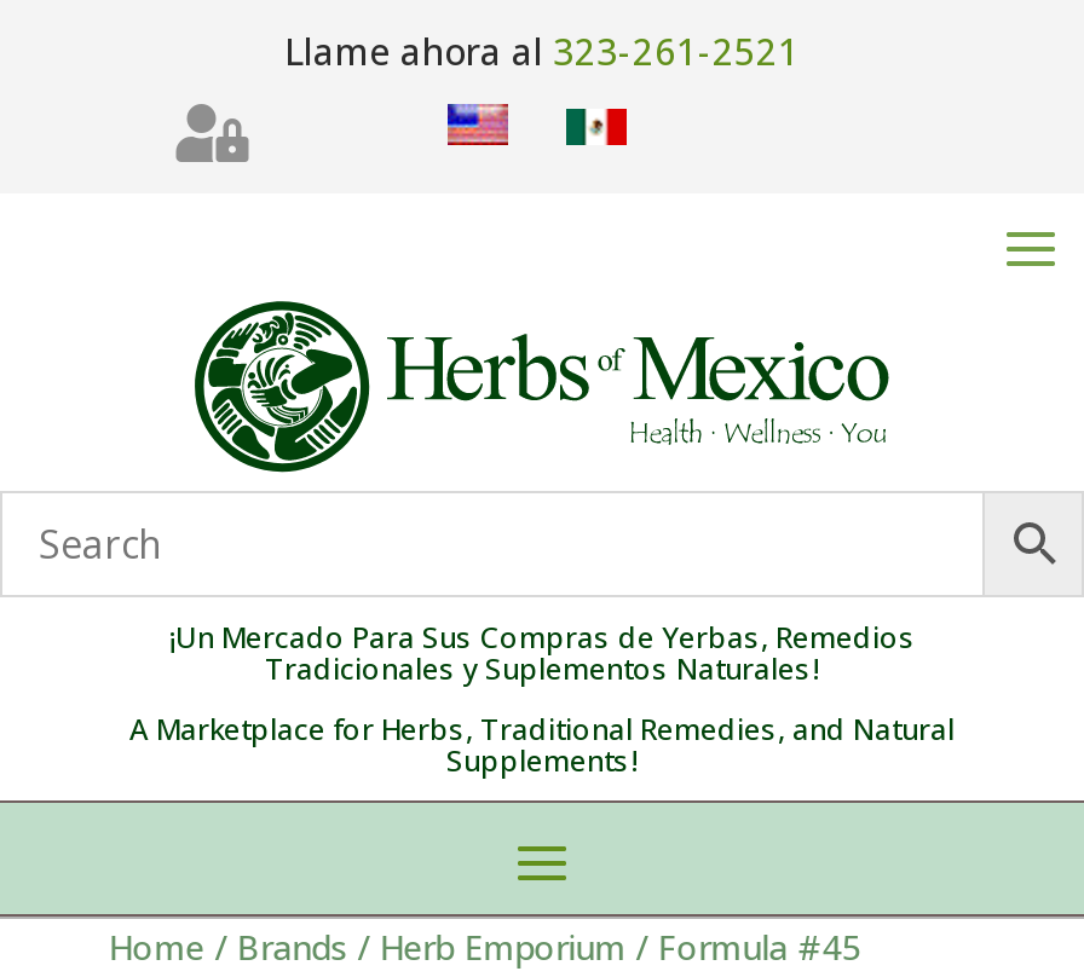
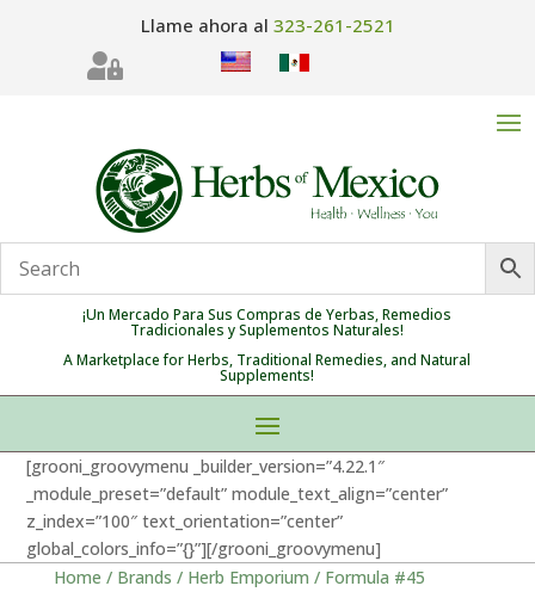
none -> [27,455,448,560] [grooni_groovymenu _builder_version=”4.22.1″ | _module_preset=”default” module_text_align=”center” | z_index=”100″ text_orientation=”center” | global_colors_info=”{}”][/grooni_groovymenu]

